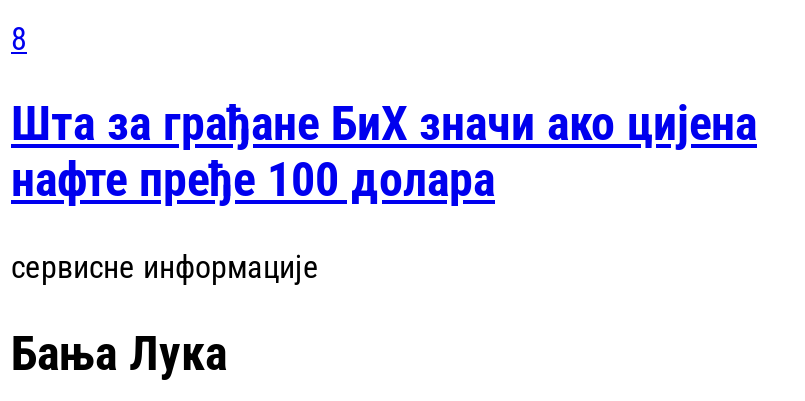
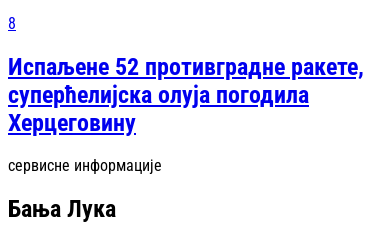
[11,97,757,209] Шта за грађане БиХ значи ако цијена | нафте пређе 100 долара -> [8,52,364,136] Испаљене 52 противградне ракете, | суперћелијска олуја погодила | Херцеговину

